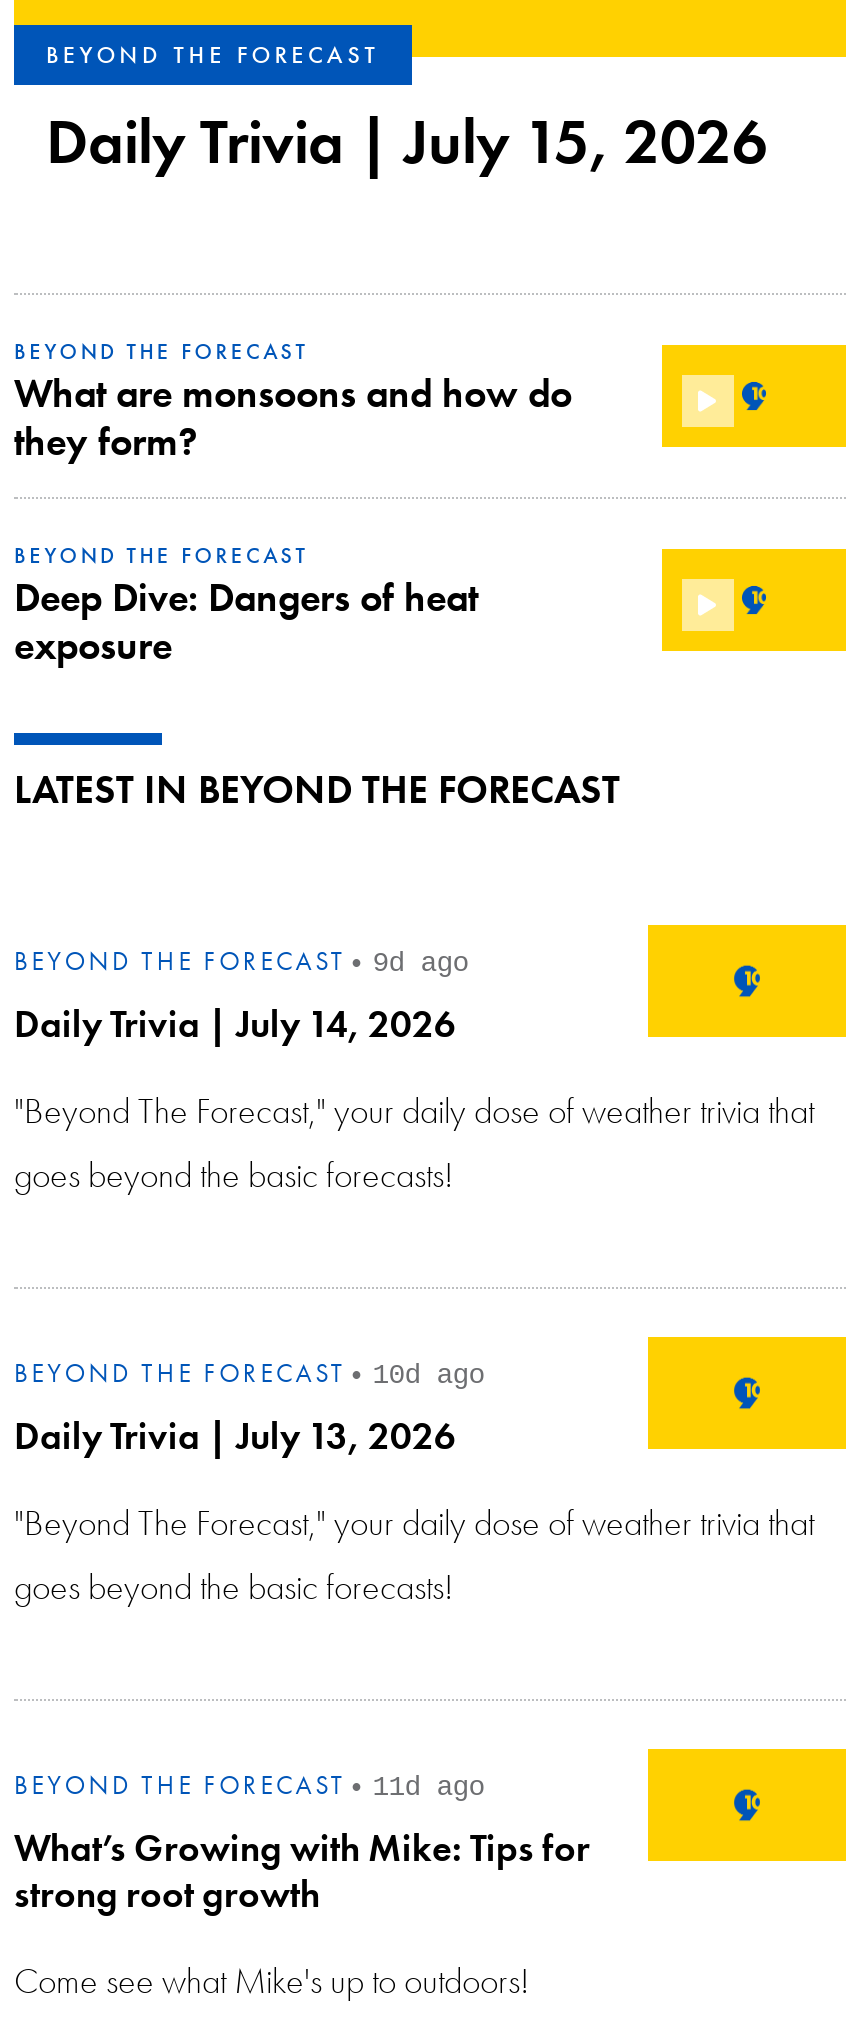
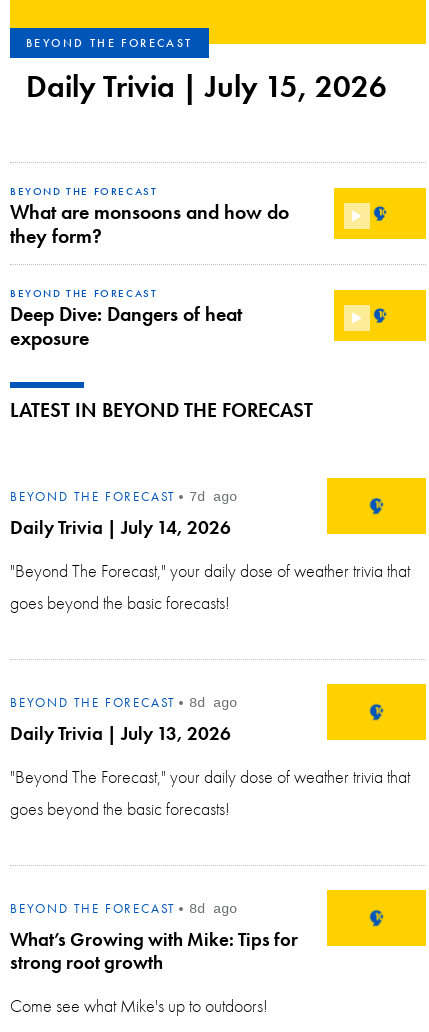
[14,925,468,1001] BEYOND THE FORECAST · 9d ago -> [10,478,237,516] BEYOND THE FORECAST · 7d ago
[14,1337,484,1413] BEYOND THE FORECAST · 10d ago -> [10,684,237,722] BEYOND THE FORECAST · 8d ago
[14,1749,484,1825] BEYOND THE FORECAST · 11d ago -> [10,890,237,928] BEYOND THE FORECAST · 8d ago

